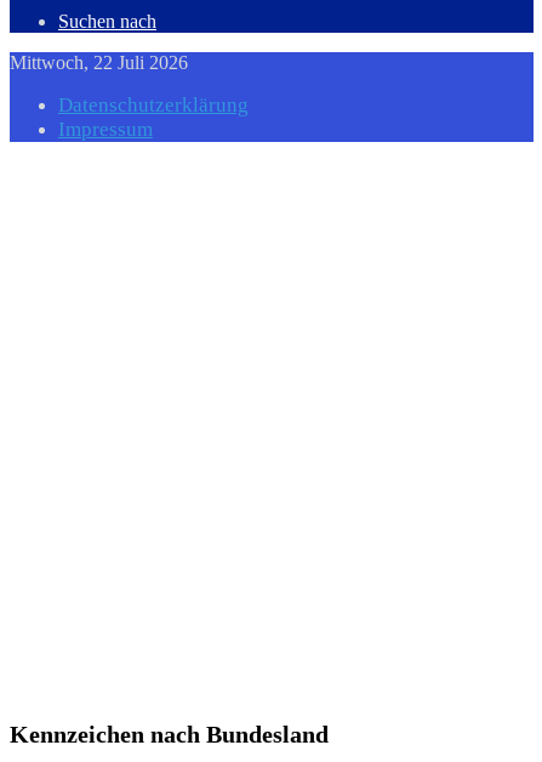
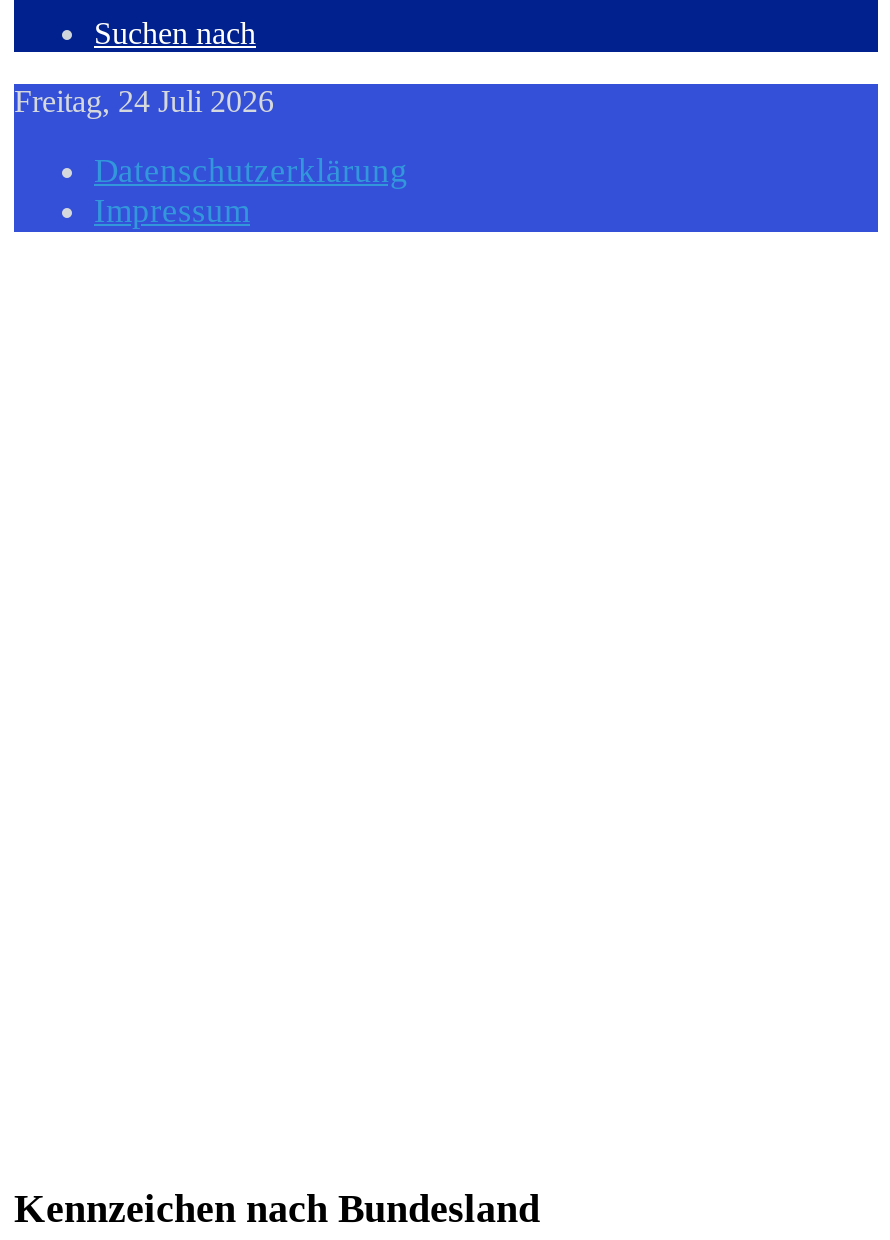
[10,52,188,73] Mittwoch, 22 Juli 2026 -> [14,84,274,118] Freitag, 24 Juli 2026

